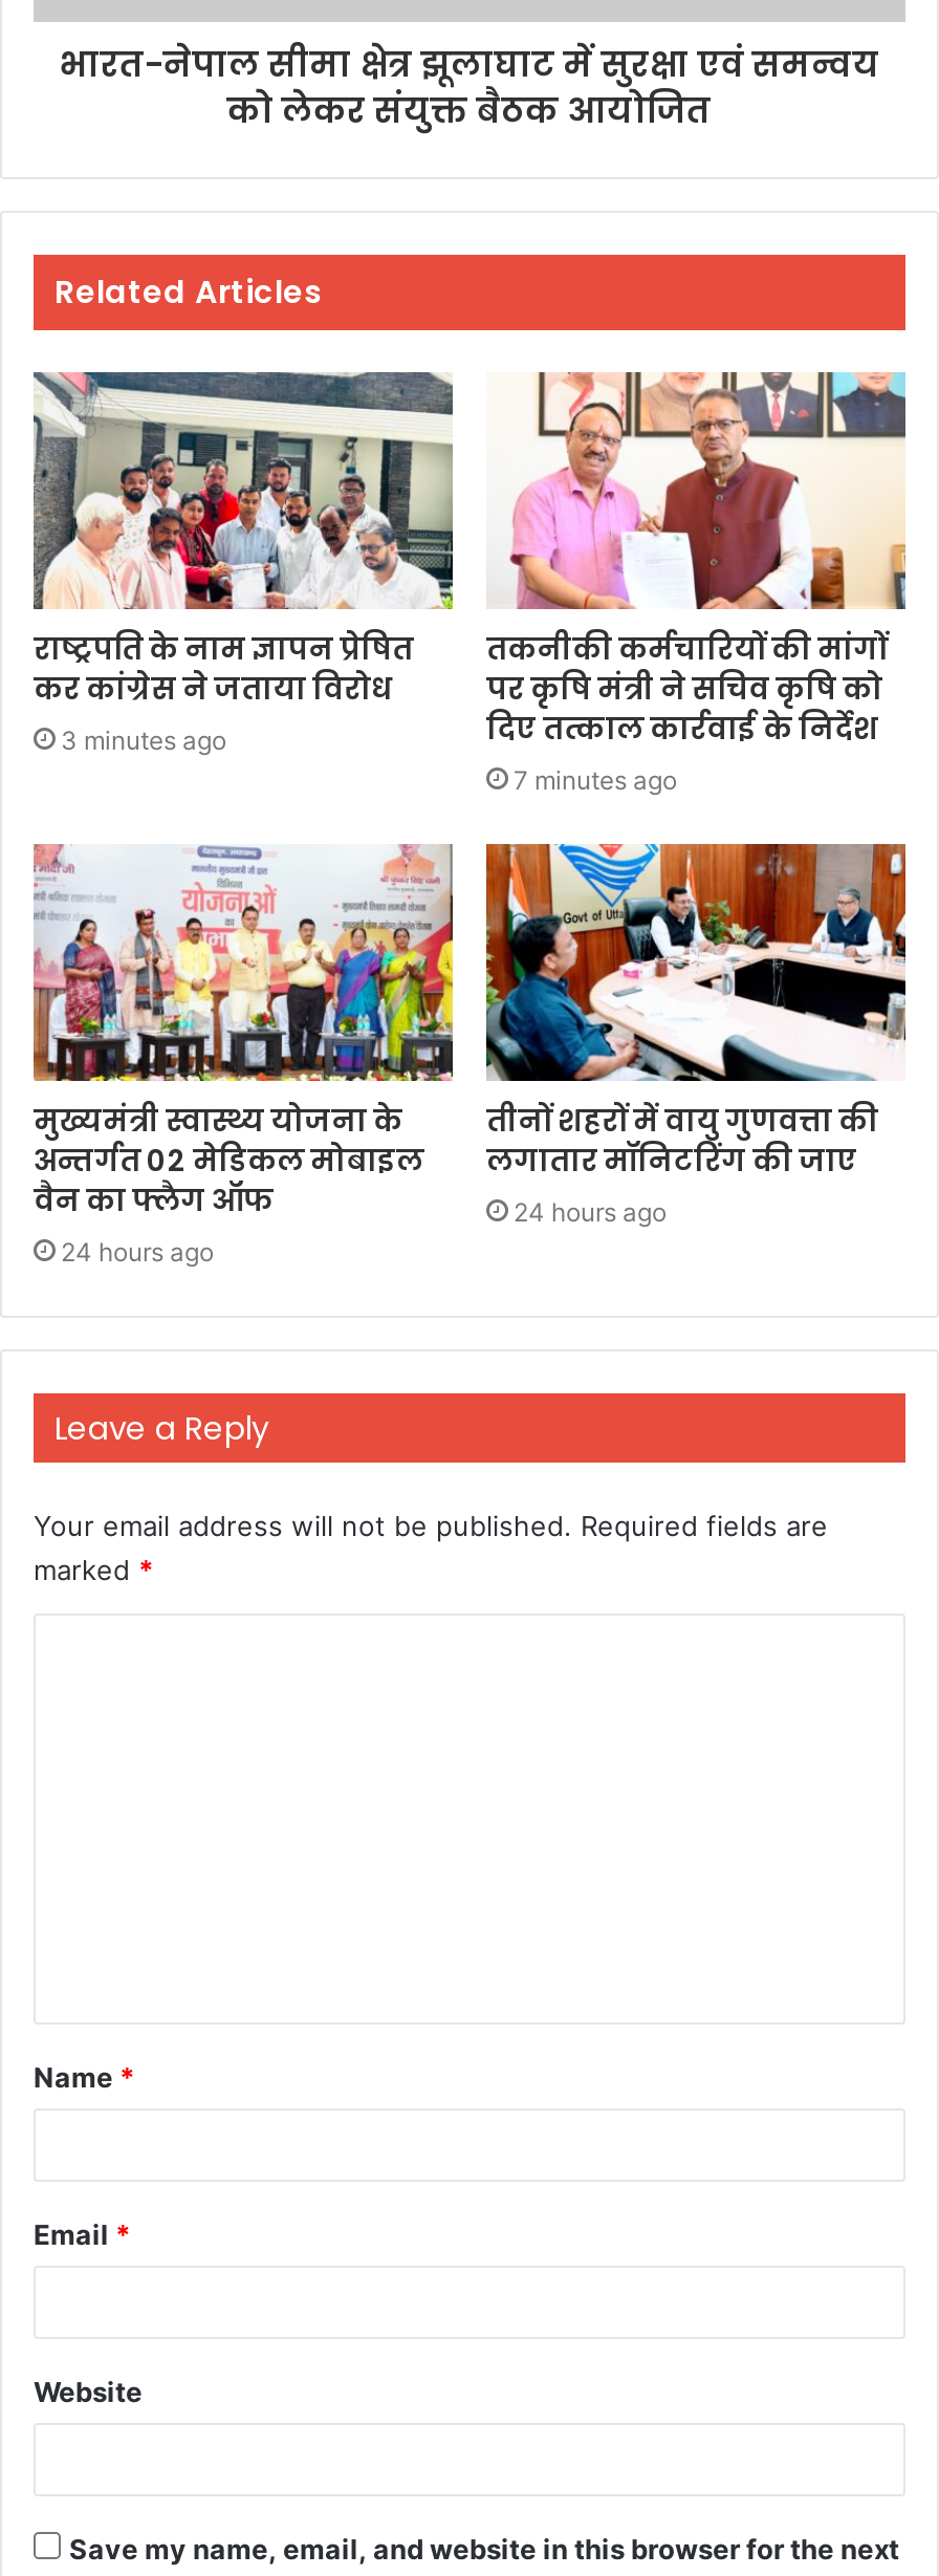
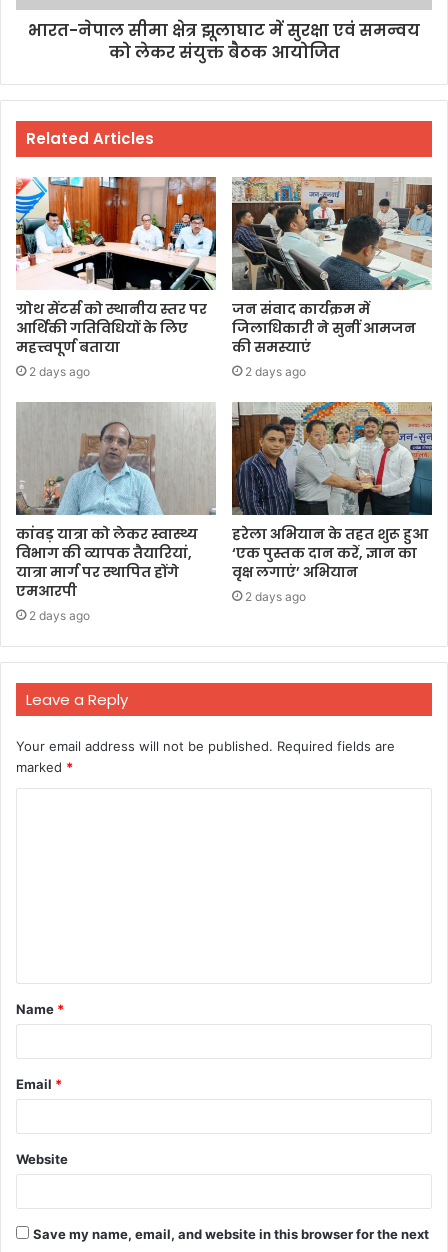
[31,370,455,756] [image] | राष्ट्रपति के नाम ज्ञापन प्रेषित | कर कांग्रेस ने जताया विरोध | 3 minutes ago -> [15,176,217,379] [image] | ग्रोथ सेंटर्स को स्थानीय स्तर पर | आर्थिकी गतिविधियों के लिए | महत्त्वपूर्ण बताया | 2 days ago
[486,372,905,795] [image] | तकनीकी कर्मचारियों की मांगों | पर कृषि मंत्री ने सचिव कृषि को | दिए तत्काल कार्रवाई के निर्देश | 7 minutes ago -> [231,176,433,379] [image] | जन संवाद कार्यक्रम में | जिलाधिकारी ने सुनीं आमजन | की समस्याएं | 2 days ago
[34,844,455,1267] [image] | मुख्यमंत्री स्वास्थ्य योजना के | अन्तर्गत 02 मेडिकल मोबाइल | वैन का फ्लैग ऑफ | 24 hours ago -> [15,402,216,623] [image] | कांवड़ यात्रा को लेकर स्वास्थ्य | विभाग की व्यापक तैयारियां, | यात्रा मार्ग पर स्थापित होंगे | एमआरपी | 2 days ago
[484,842,908,1227] [image] | तीनों शहरों में वायु गुणवत्ता की | लगातार मॉनिटरिंग की जाए | 24 hours ago -> [231,401,433,604] [image] | हरेला अभियान के तहत शुरू हुआ | ‘एक पुस्तक दान करें, ज्ञान का | वृक्ष लगाएं’ अभियान | 2 days ago

